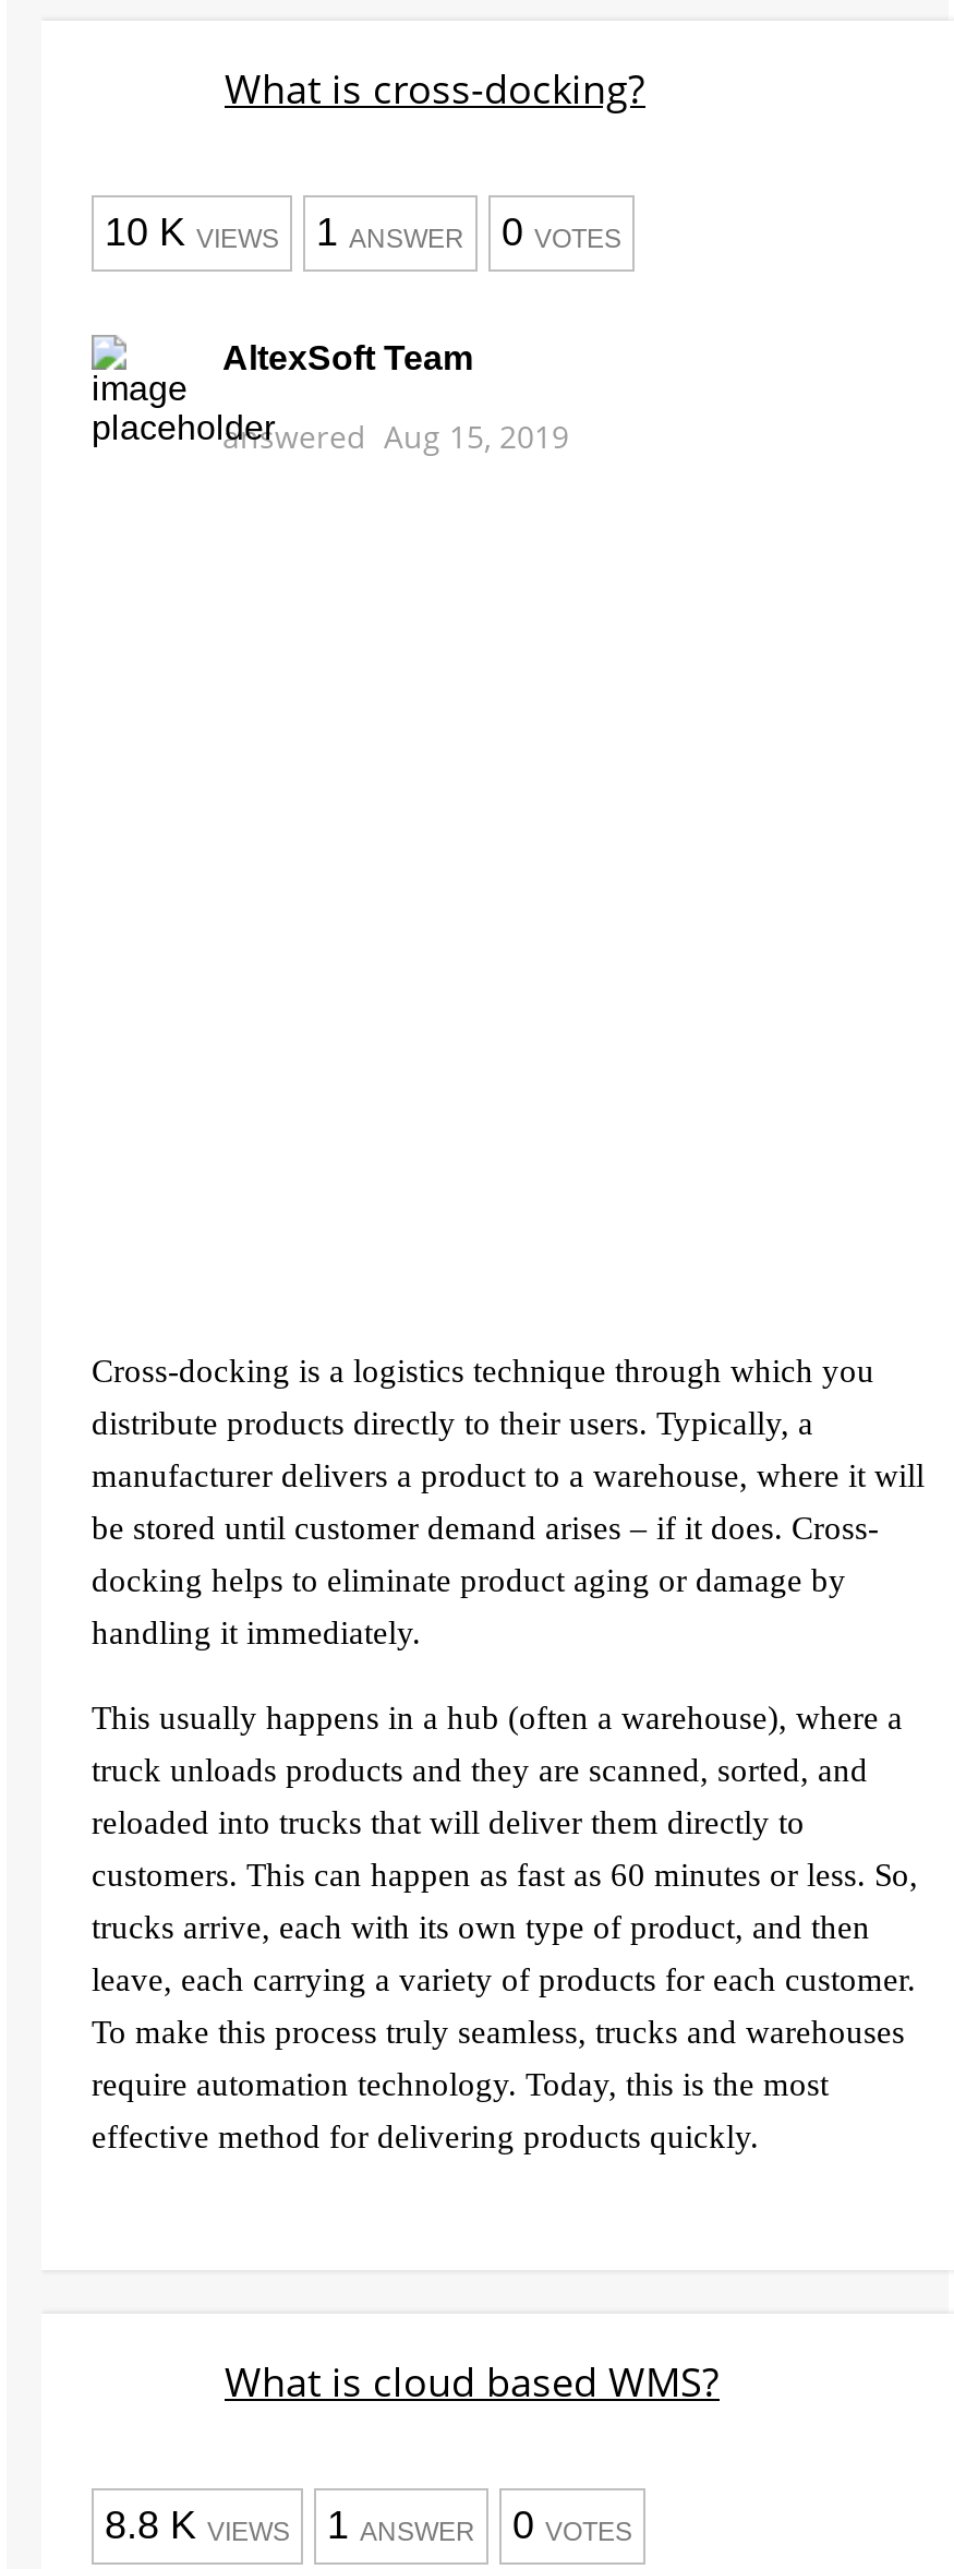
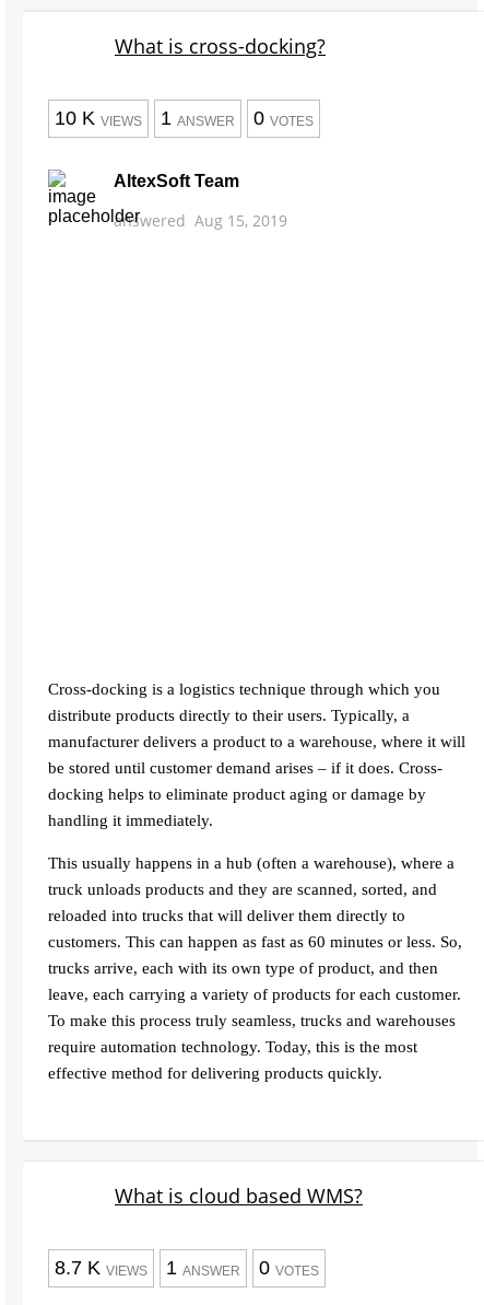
[105,2504,632,2547] 8.8 K VIEWS 1 ANSWER 0 VOTES -> [55,1257,319,1279] 8.7 K VIEWS 1 ANSWER 0 VOTES

